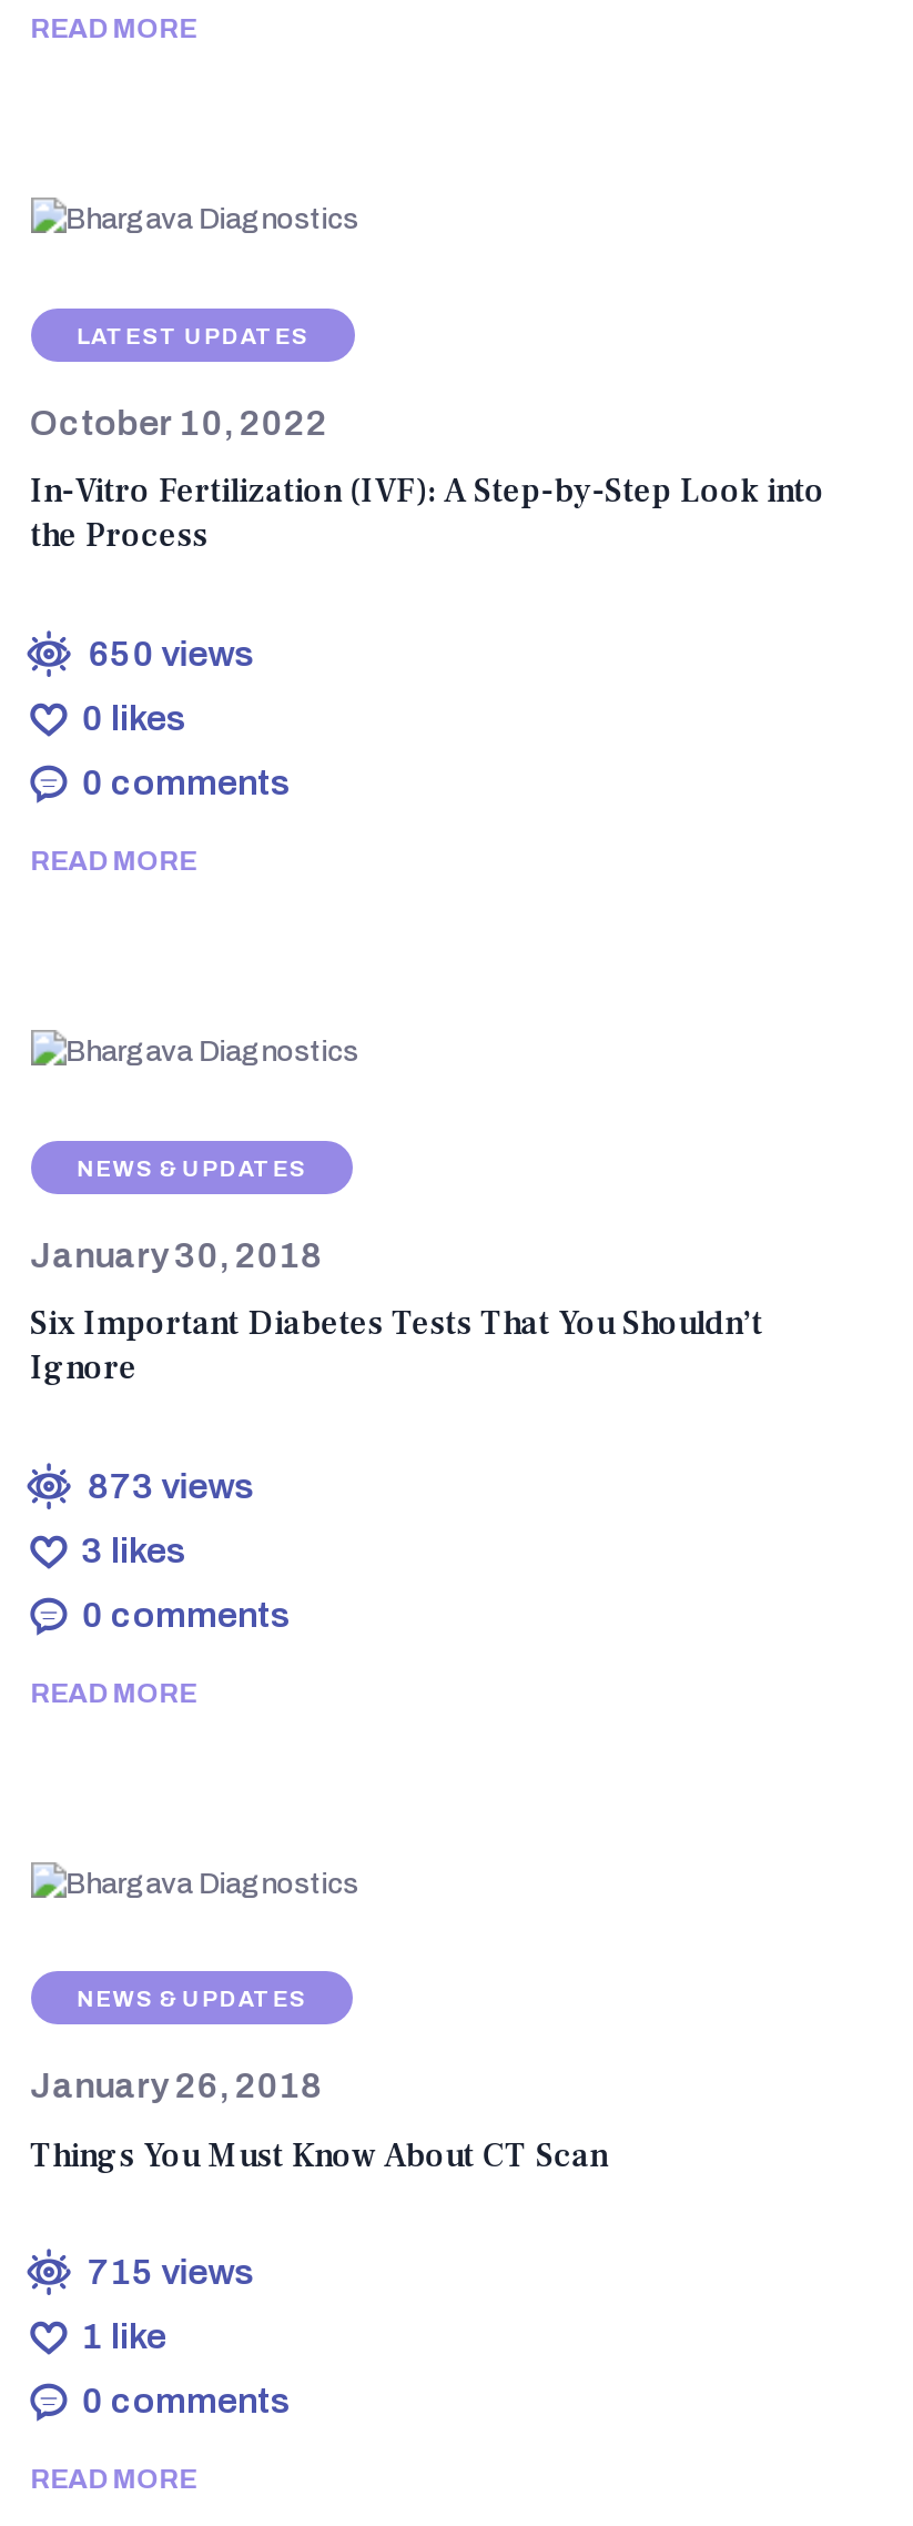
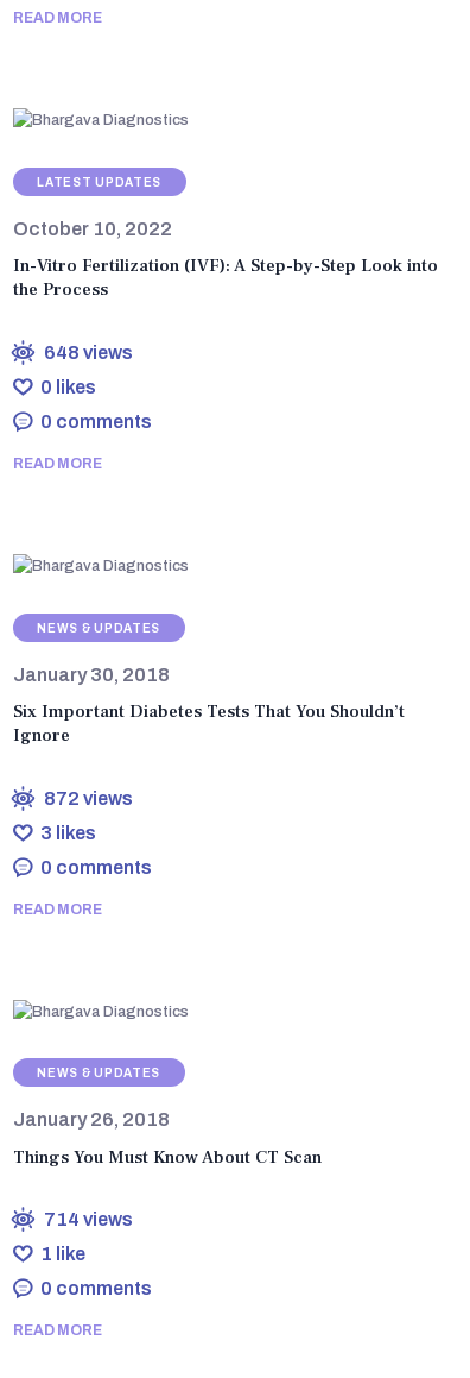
[88,635,255,673] 650 views -> [43,342,133,363] 648 views
[88,1466,255,1504] 873 views -> [43,788,133,808] 872 views
[88,2253,255,2291] 715 views -> [43,1209,133,1229] 714 views

